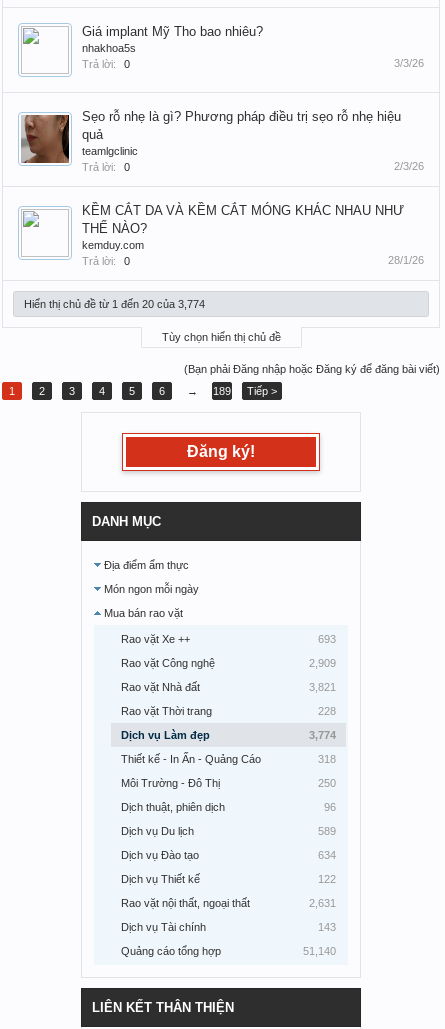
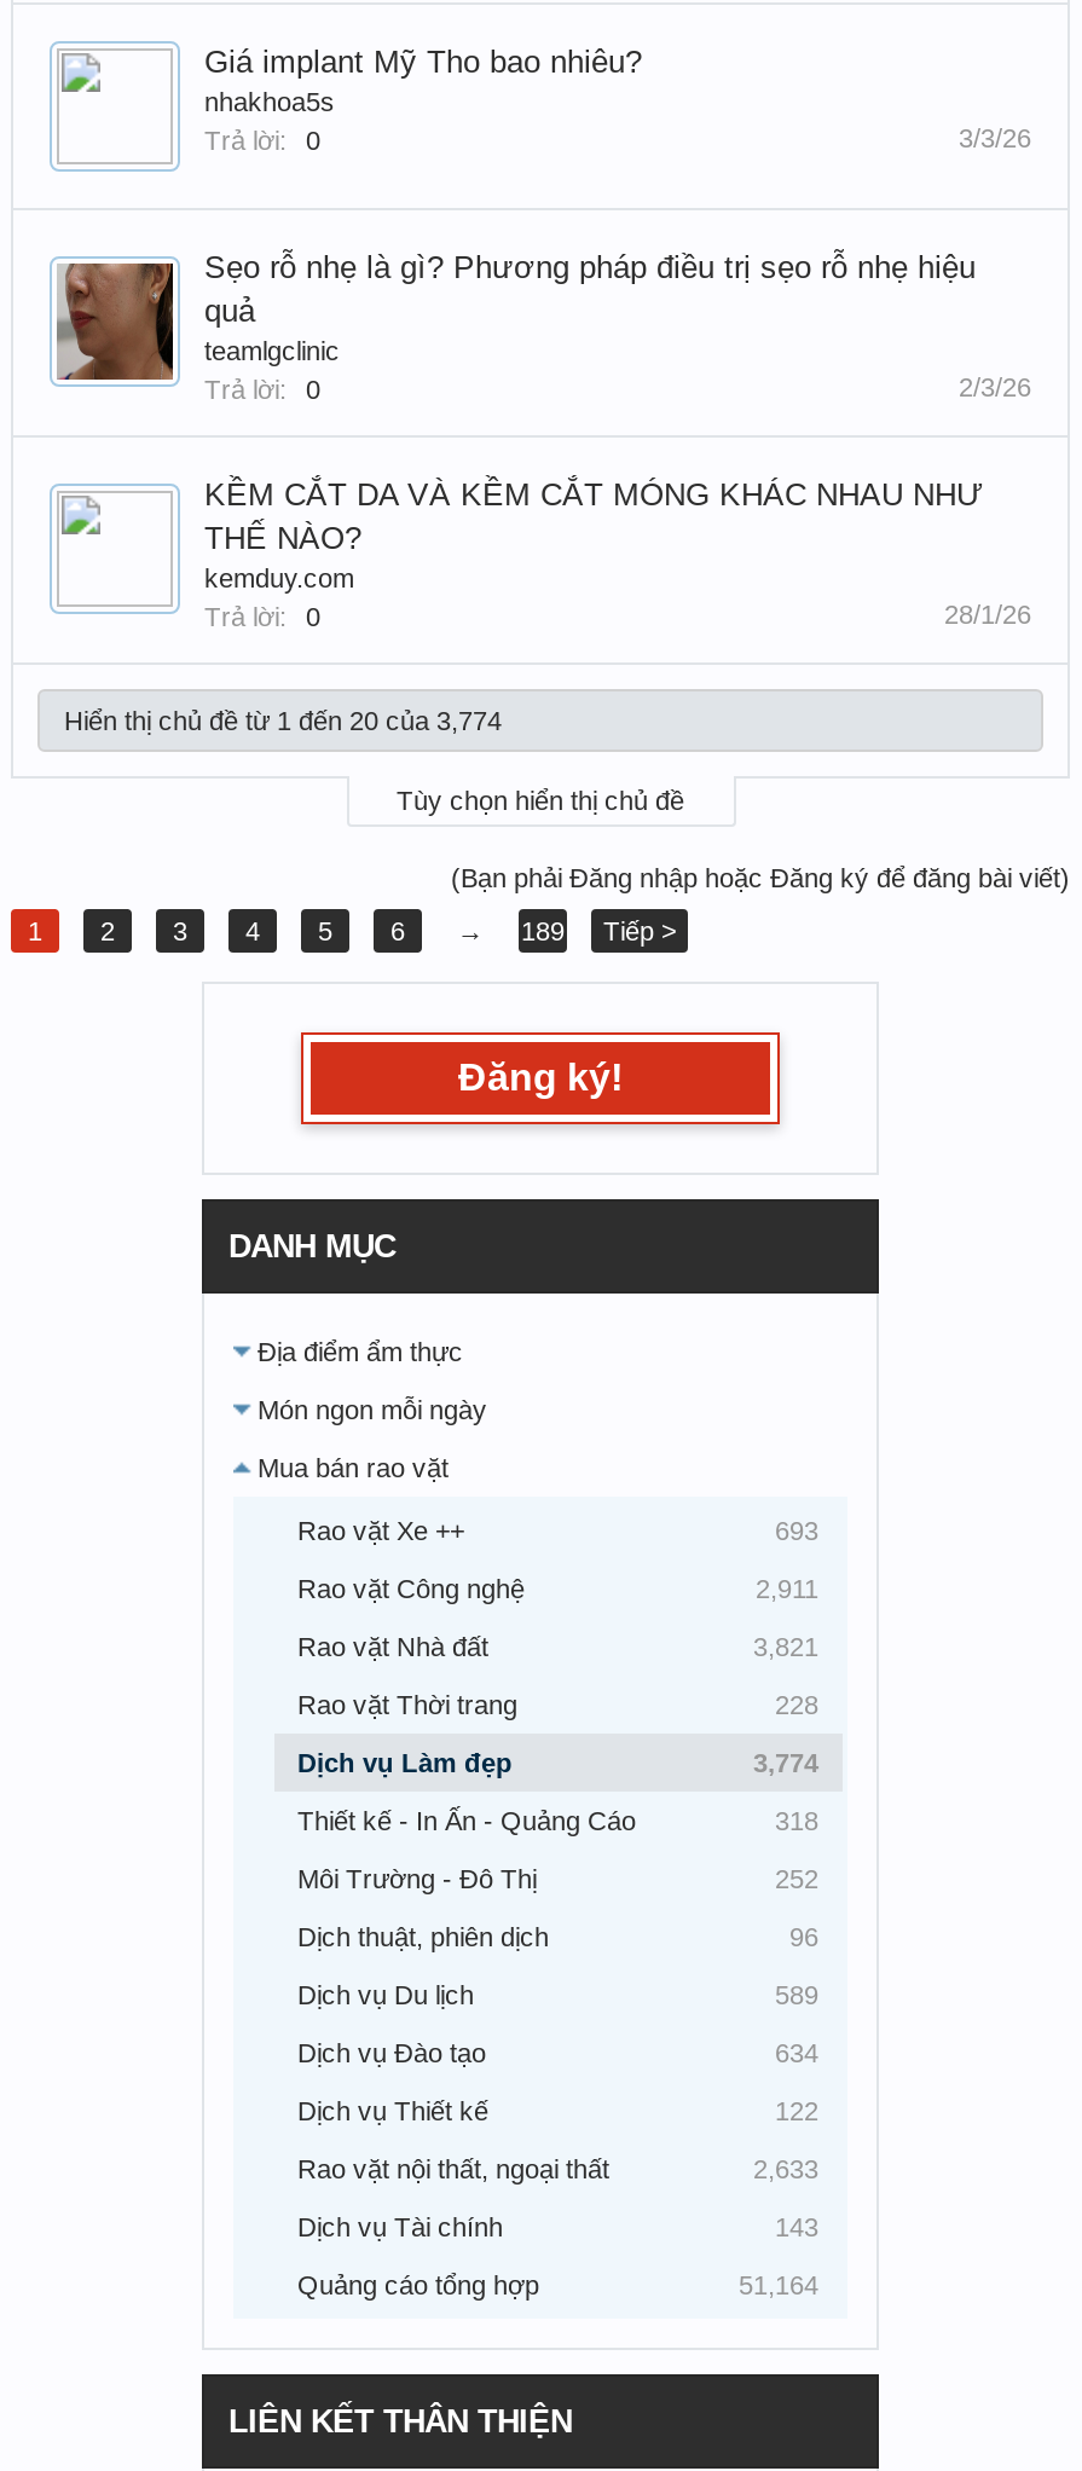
[309,657,336,669] 2,909 -> [756,1574,818,1603] 2,911
[318,777,336,789] 250 -> [775,1864,818,1893] 252
[309,897,336,909] 2,631 -> [753,2154,818,2183] 2,633
[303,945,336,957] 51,140 -> [739,2270,818,2299] 51,164

